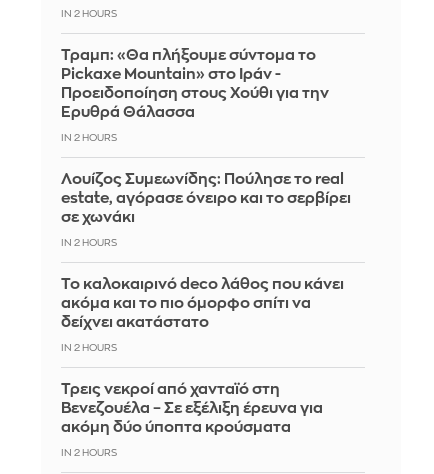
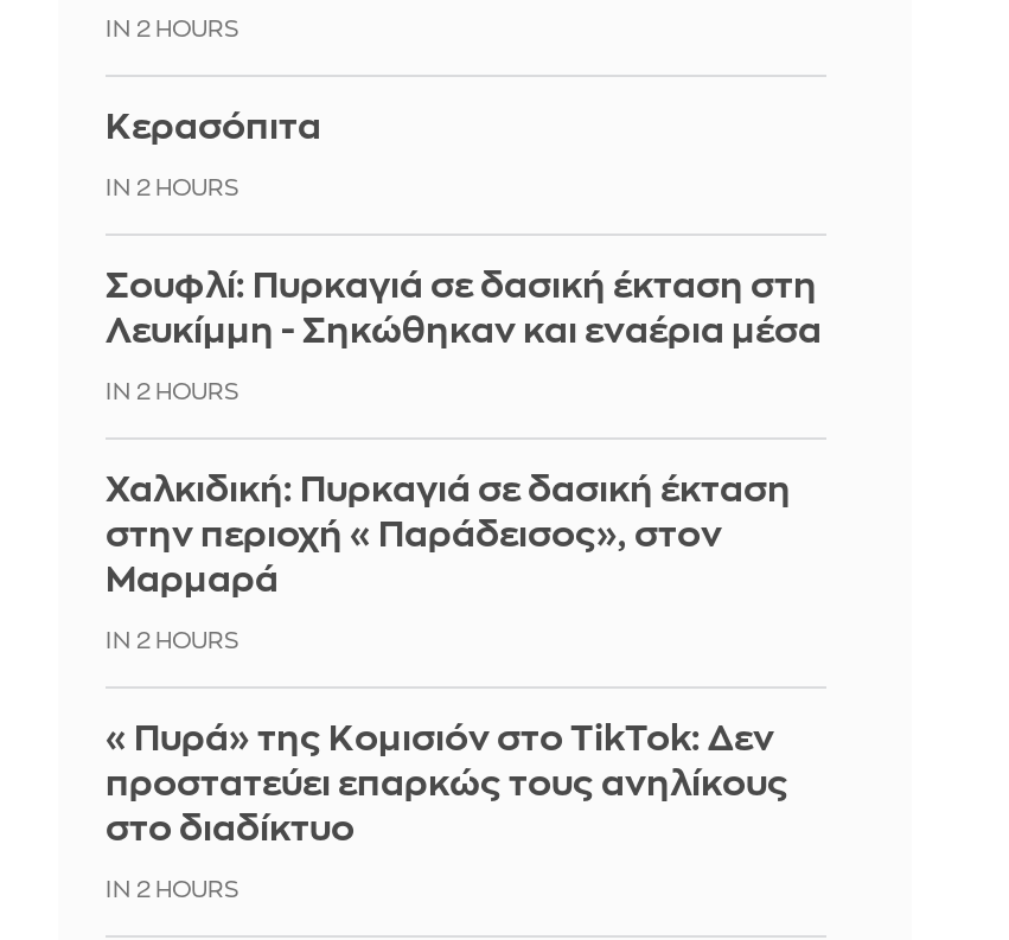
[61,48,329,120] Τραμπ: «Θα πλήξουμε σύντομα το | Pickaxe Mountain» στο Ιράν - | Προειδοποίηση στους Χούθι για την | Ερυθρά Θάλασσα -> [106,109,321,145] Κερασόπιτα
[61,172,351,225] Λουίζος Συμεωνίδης: Πούλησε το real | estate, αγόρασε όνειρο και το σερβίρει | σε χωνάκι -> [106,268,822,349] Σουφλί: Πυρκαγιά σε δασική έκταση στη | Λευκίμμη - Σηκώθηκαν και εναέρια μέσα
[61,277,344,330] Το καλοκαιρινό deco λάθος που κάνει | ακόμα και το πιο όμορφο σπίτι να | δείχνει ακατάστατο -> [106,472,791,598] Χαλκιδική: Πυρκαγιά σε δασική έκταση | στην περιοχή «Παράδεισος», στον | Μαρμαρά
[61,382,323,435] Τρεις νεκροί από χανταϊό στη | Βενεζουέλα – Σε εξέλιξη έρευνα για | ακόμη δύο ύποπτα κρούσματα -> [106,721,788,847] «Πυρά» της Κομισιόν στο TikTok: Δεν | προστατεύει επαρκώς τους ανηλίκους | στο διαδίκτυο

